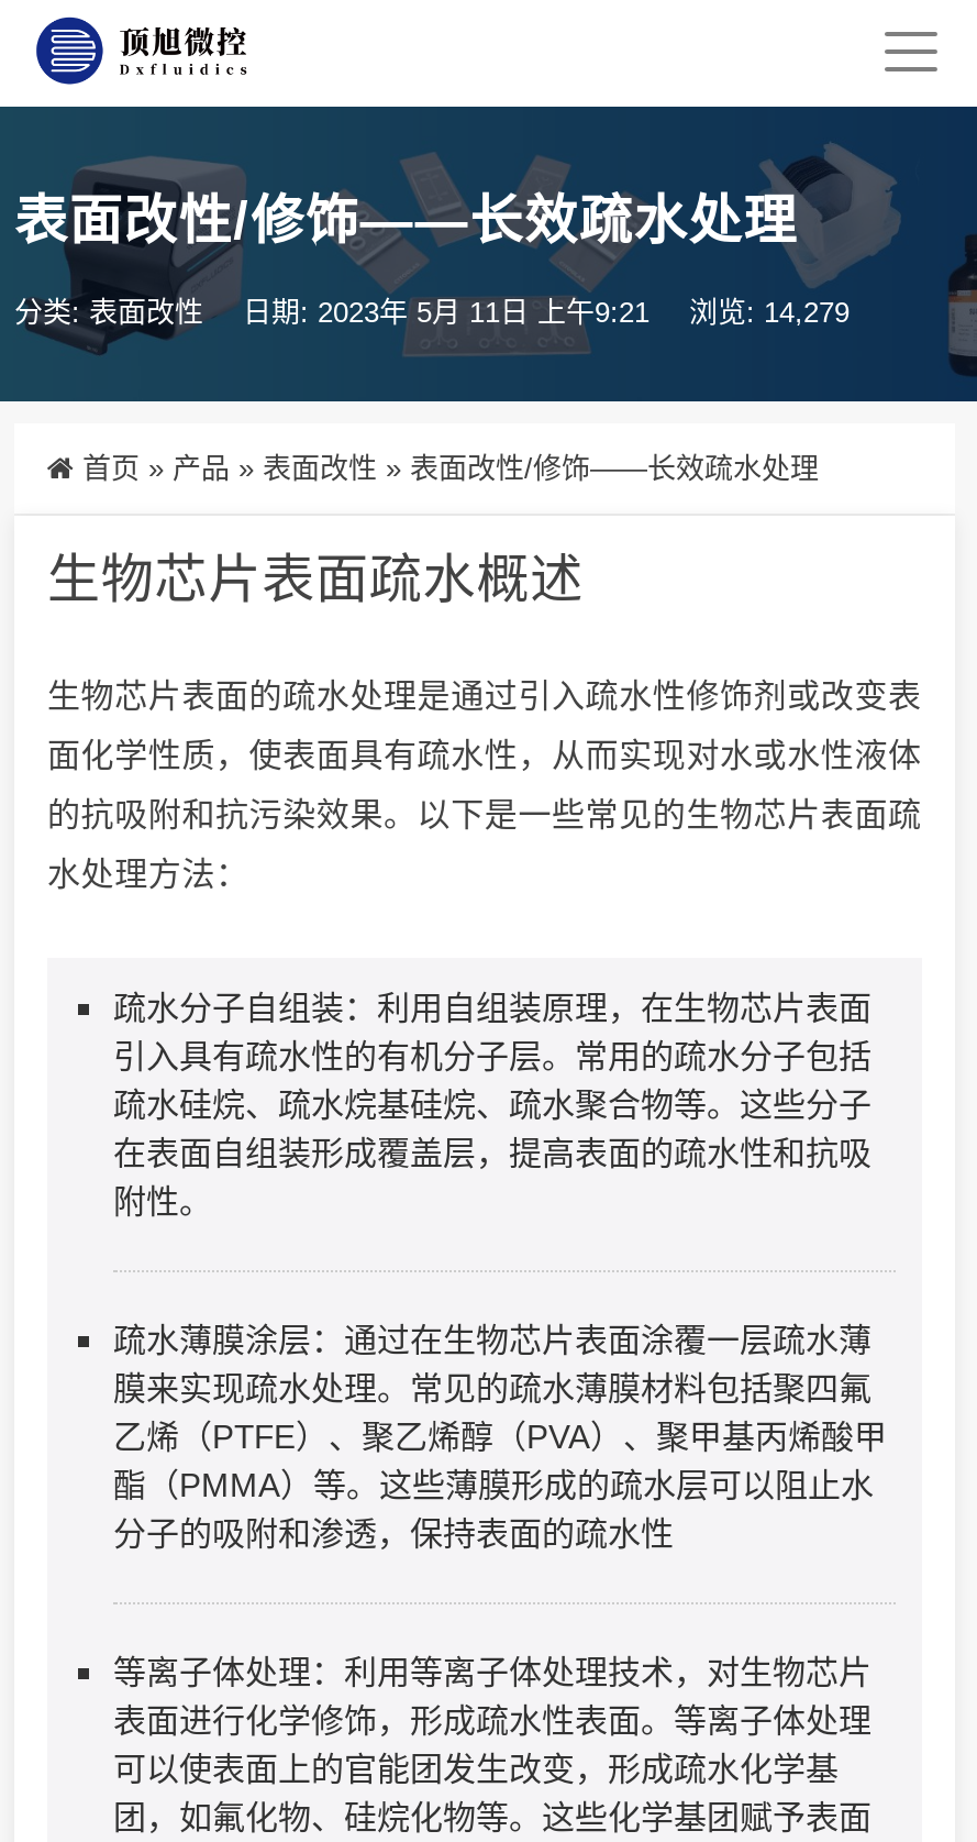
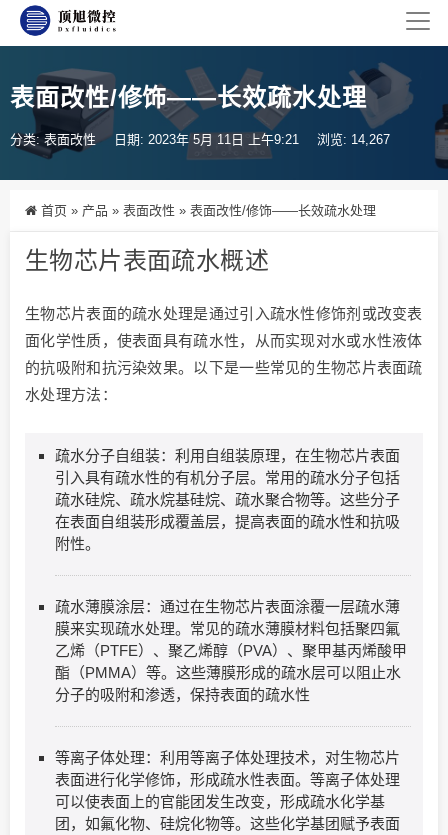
[14,296,850,329] 分类:表面改性 日期: 2023年 5月 11日 上午9:21 浏览: 14,279 -> [10,132,390,147] 分类:表面改性 日期: 2023年 5月 11日 上午9:21 浏览: 14,267

